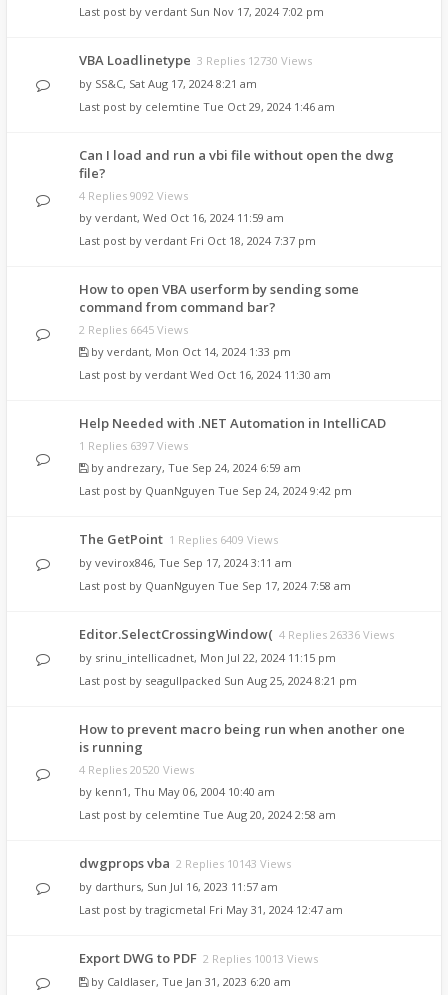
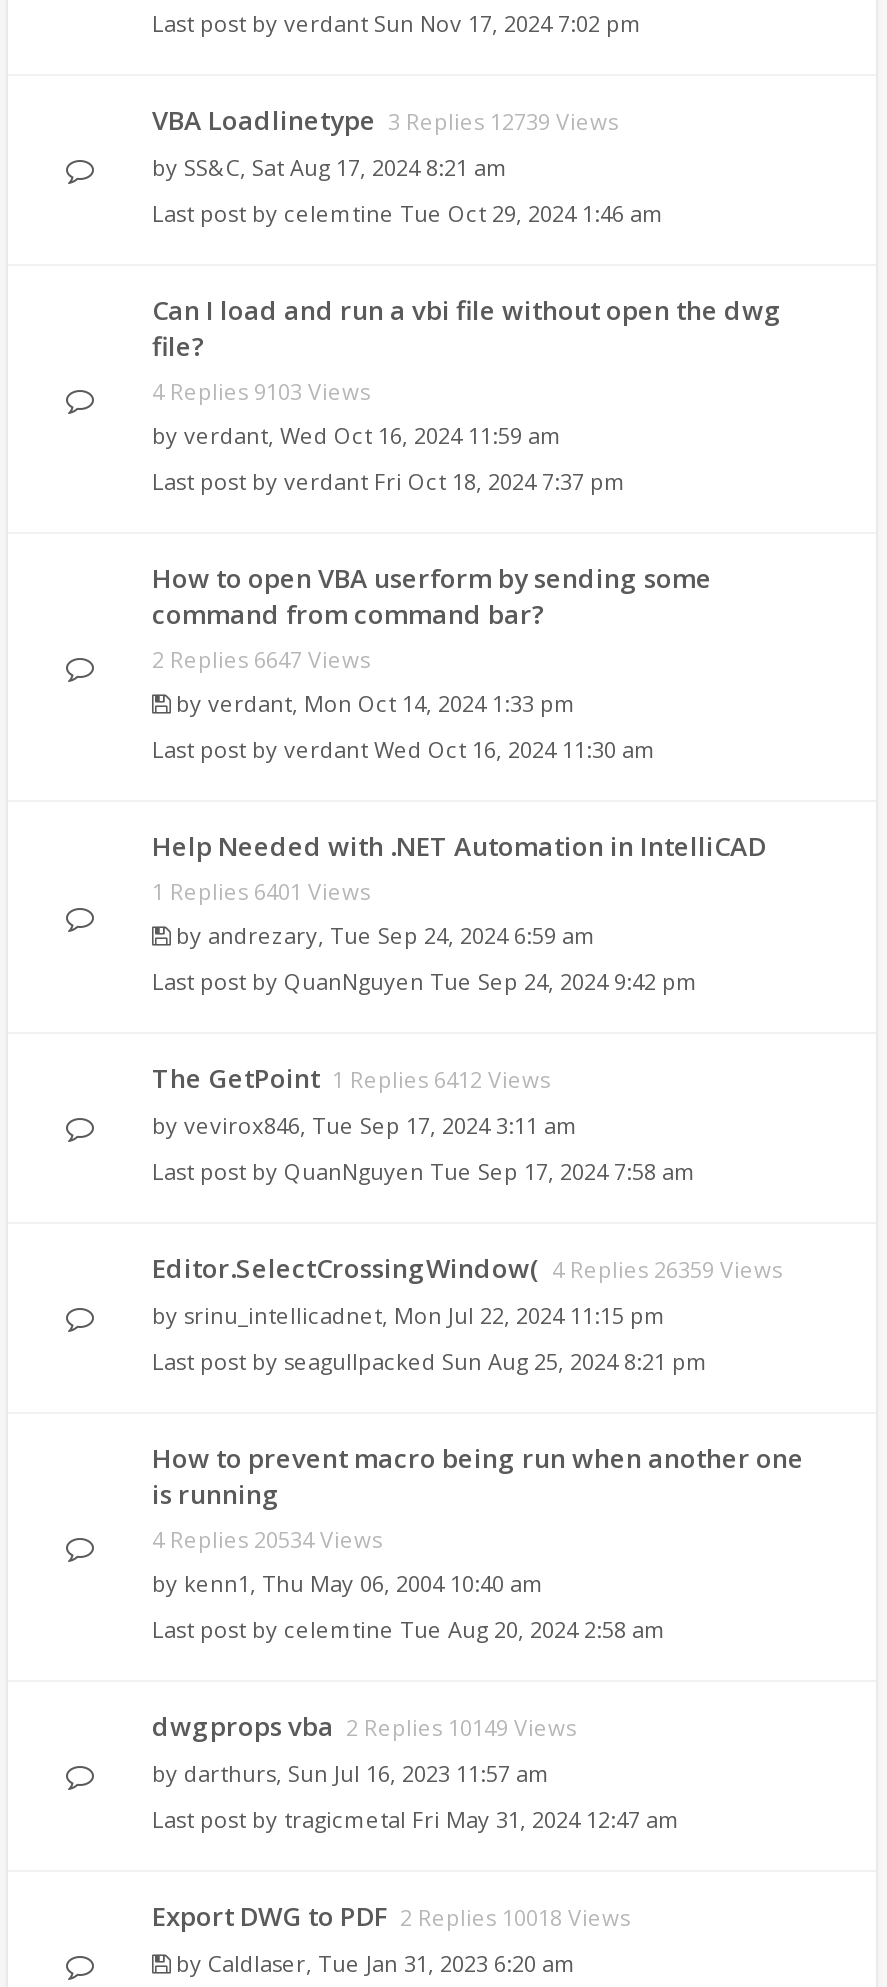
[79,51,312,69] VBA Loadlinetype 3 Replies 12730 Views -> [152,102,618,138] VBA Loadlinetype 3 Replies 12739 Views
[79,188,188,203] 4 Replies 9092 Views -> [152,376,370,406] 4 Replies 9103 Views
[79,322,188,337] 2 Replies 6645 Views -> [152,644,370,674] 2 Replies 6647 Views
[79,438,188,453] 1 Replies 6397 Views -> [152,876,370,906] 1 Replies 6401 Views
[79,530,278,548] The GetPoint 1 Replies 6409 Views -> [152,1060,550,1096] The GetPoint 1 Replies 6412 Views
[79,625,394,643] Editor.SelectCrossingWindow( 4 Replies 26336 Views -> [152,1250,782,1286] Editor.SelectCrossingWindow( 4 Replies 26359 Views
[79,762,194,777] 4 Replies 20520 Views -> [152,1524,382,1554] 4 Replies 20534 Views
[79,854,291,872] dwgprops vba 2 Replies 10143 Views -> [152,1708,576,1744] dwgprops vba 2 Replies 10149 Views
[79,949,318,967] Export DWG to PDF 2 Replies 10013 Views -> [152,1898,630,1934] Export DWG to PDF 2 Replies 10018 Views

